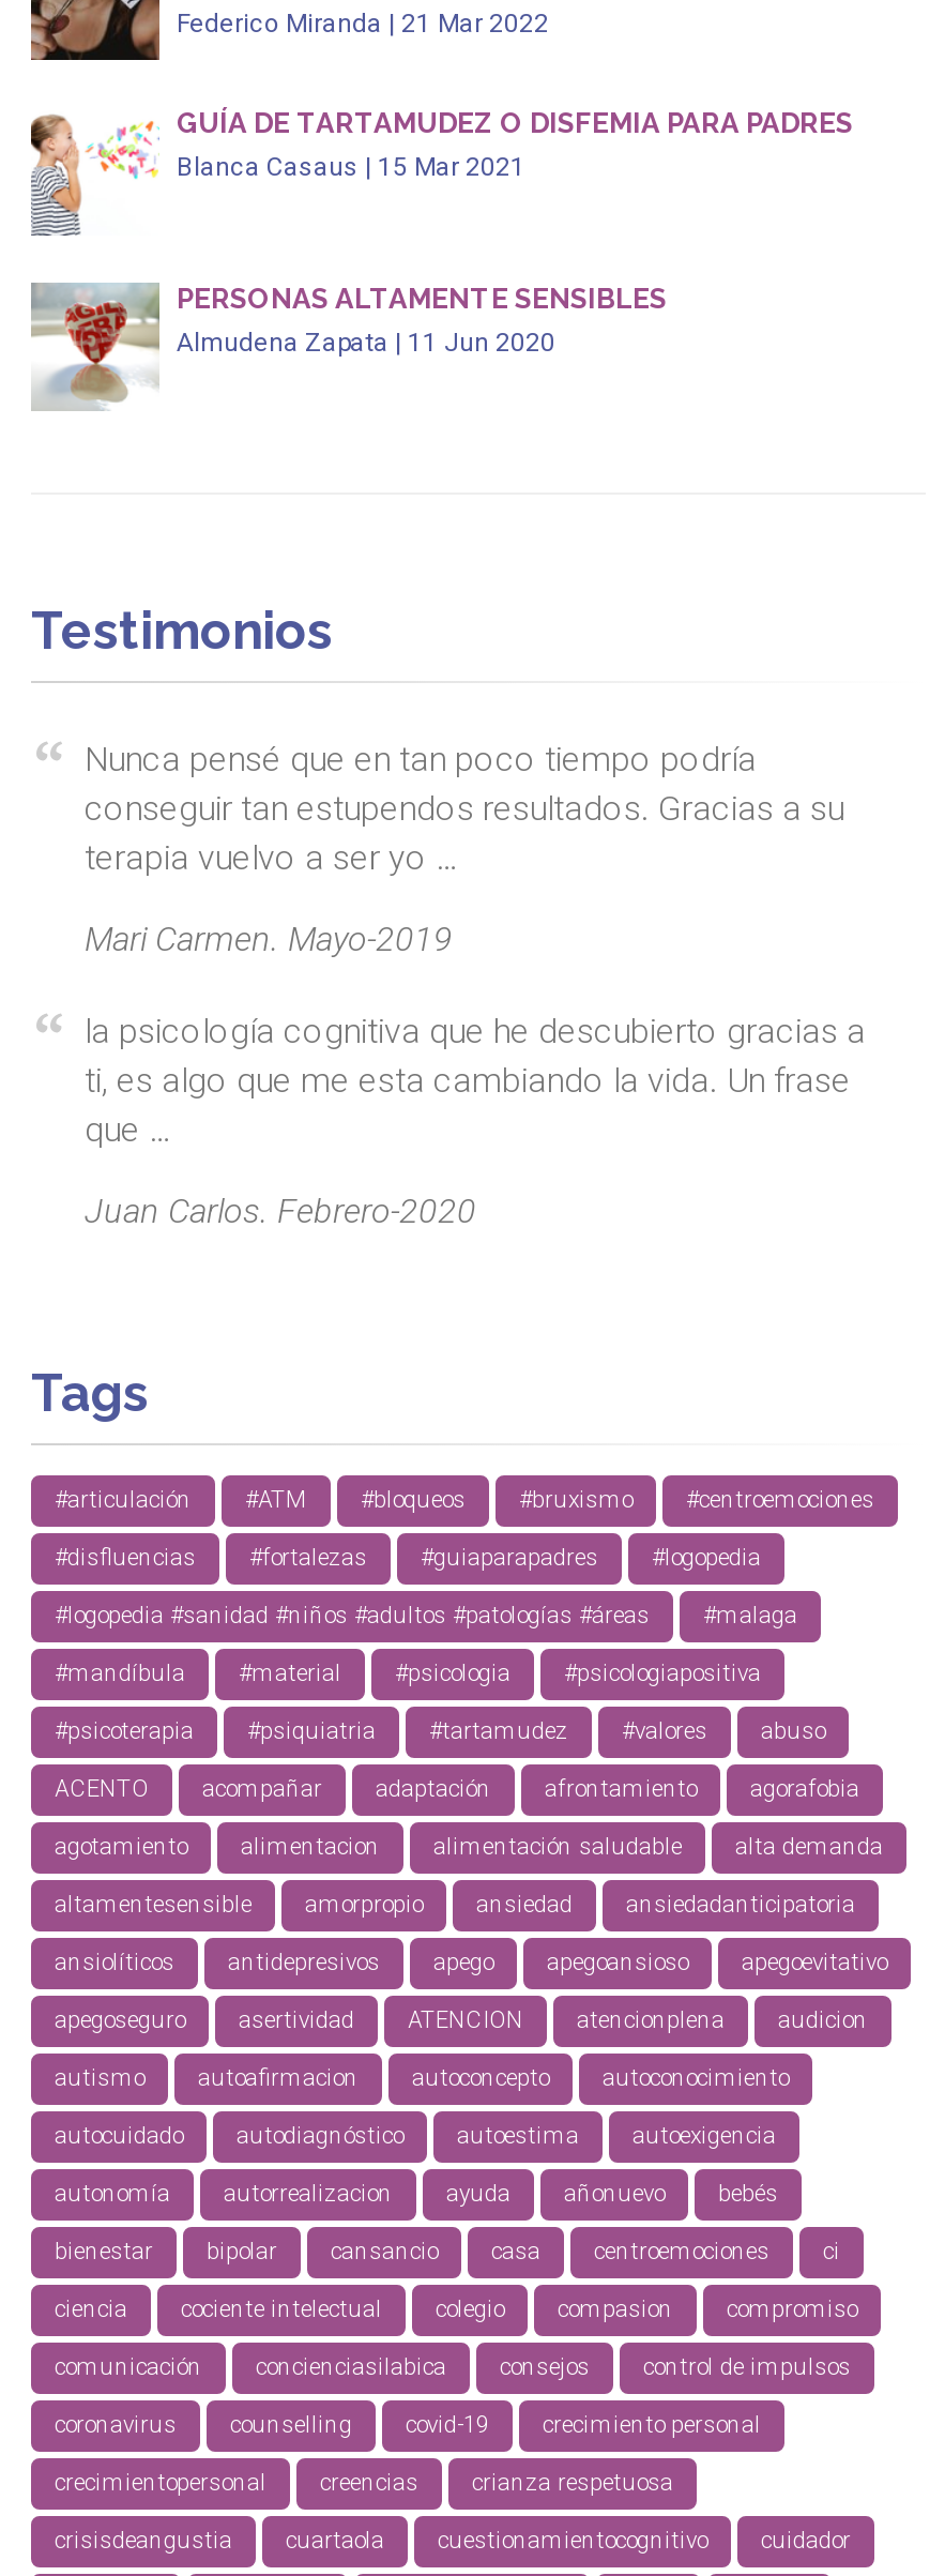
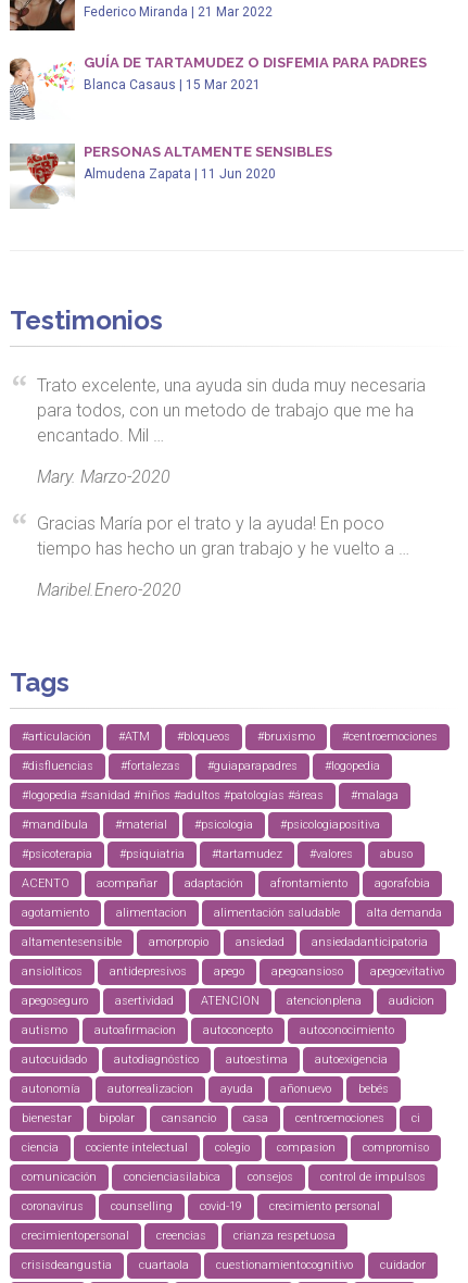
[85,740,844,879] Nunca pensé que en tan poco tiempo podría | conseguir tan estupendos resultados. Gracias a su | terapia vuelvo a ser yo … -> [37,376,426,446] Trato excelente, una ayuda sin duda muy necesaria | para todos, con un metodo de trabajo que me ha | encantado. Mil …
[85,920,453,960] Mari Carmen. Mayo-2019 -> [37,467,170,488] Mary. Marzo-2020
[85,1012,866,1151] la psicología cognitiva que he descubierto gracias a | ti, es algo que me esta cambiando la vida. Un frase | que … -> [37,514,409,559] Gracias María por el trato y la ayuda! En poco | tiempo has hecho un gran trabajo y he vuelto a …
[85,1192,476,1232] Juan Carlos. Febrero-2020 -> [37,580,181,601] Maribel.Enero-2020

